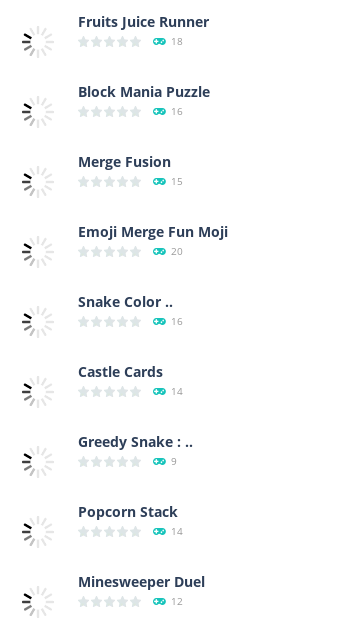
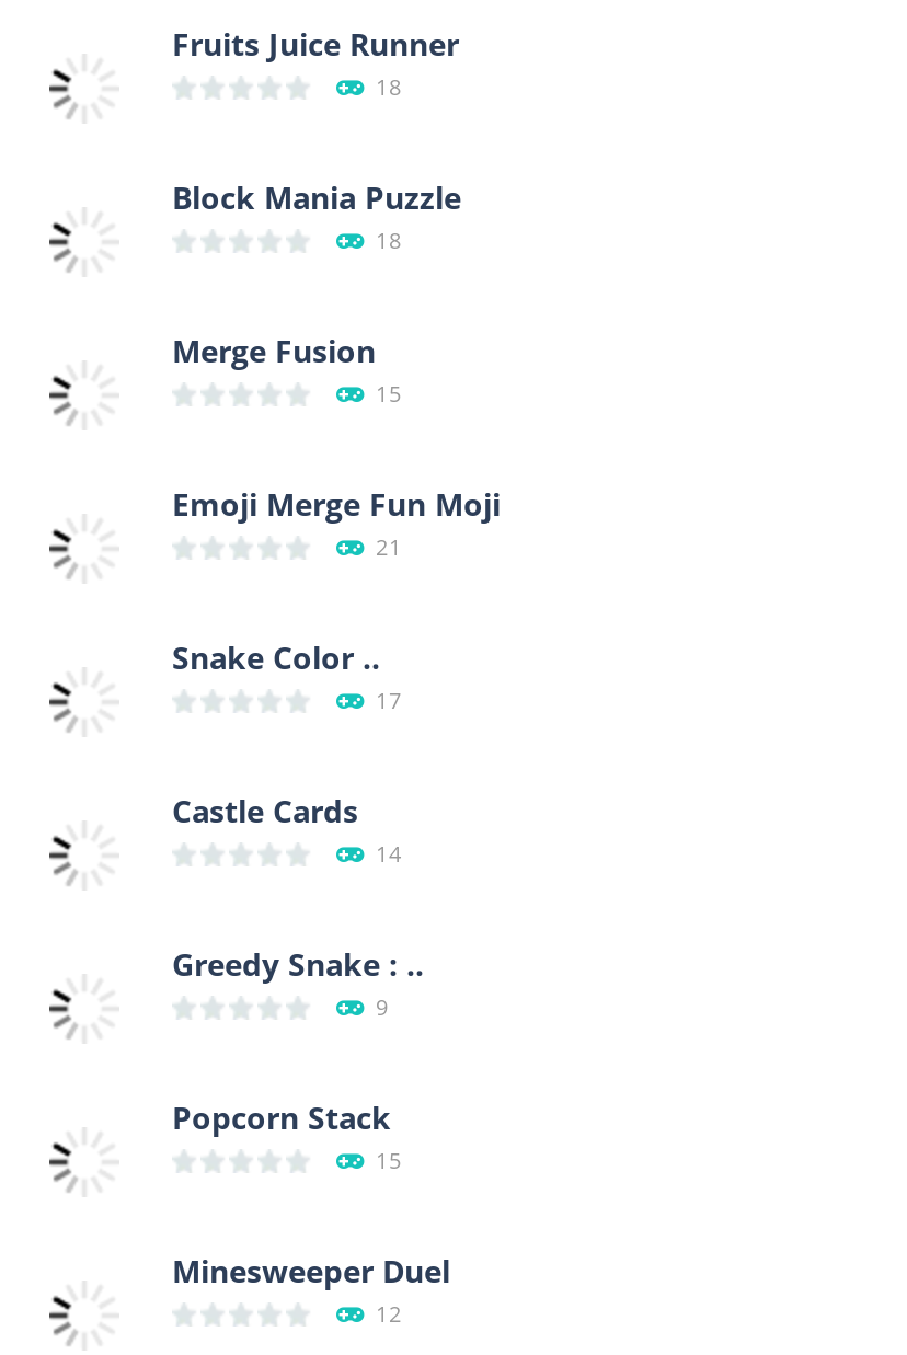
[171,104,183,118] 16 -> [376,225,402,255] 18
[171,244,183,258] 20 -> [376,531,402,562] 21
[171,314,183,328] 16 -> [376,685,402,715] 17
[171,524,183,538] 14 -> [376,1145,402,1175] 15

